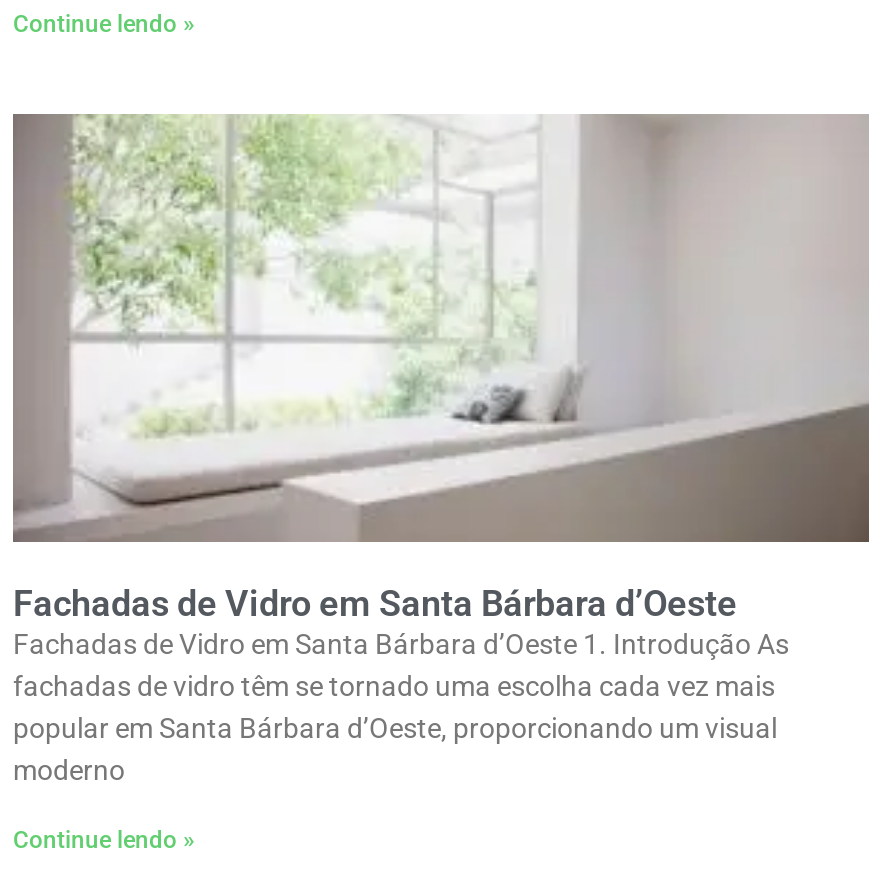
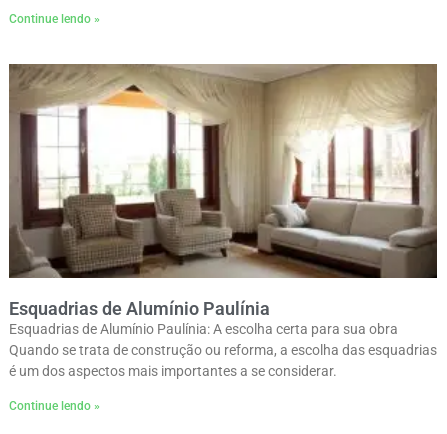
[11,112,869,785] [image] | Fachadas de Vidro em Santa Bárbara d’Oeste | Fachadas de Vidro em Santa Bárbara d’Oeste 1. Introdução As | fachadas de vidro têm se tornado uma escolha cada vez mais | popular em Santa Bárbara d’Oeste, proporcionando um visual | moderno -> [9,64,437,379] [image] | Esquadrias de Alumínio Paulínia | Esquadrias de Alumínio Paulínia: A escolha certa para sua obra | Quando se trata de construção ou reforma, a escolha das esquadrias | é um dos aspectos mais importantes a se considerar.

